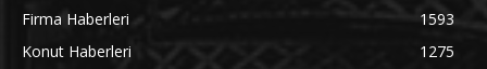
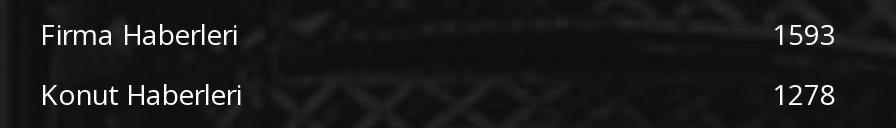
[420,41,454,61] 1275 -> [772,75,836,113] 1278

